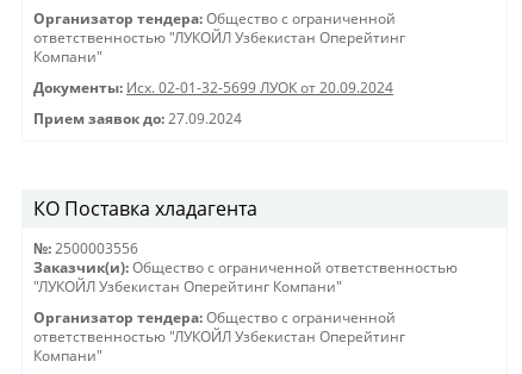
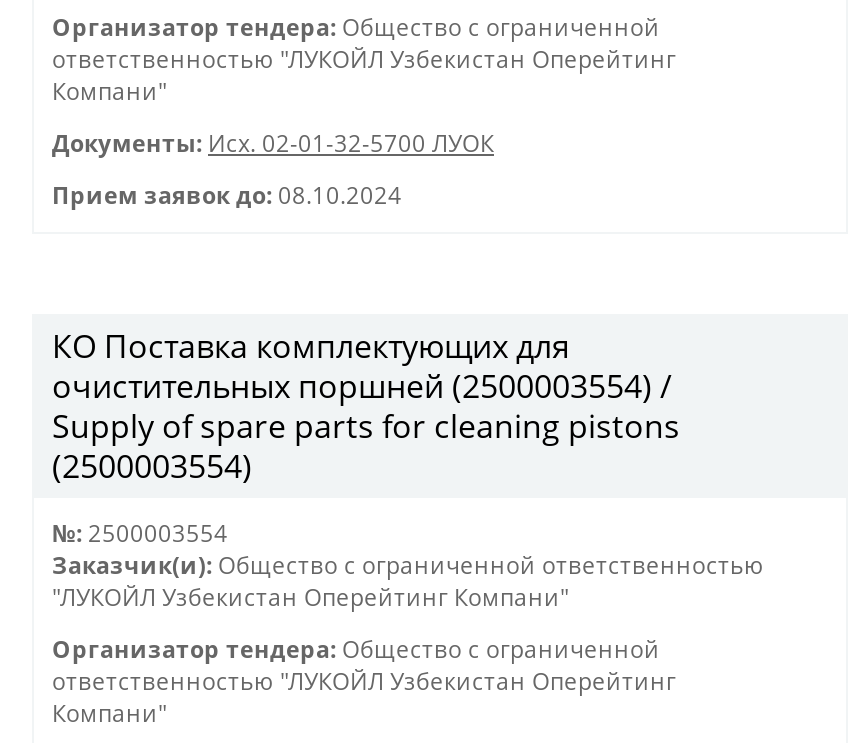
[33,79,393,96] Документы: Исх. 02-01-32-5699 ЛУОК от 20.09.2024 -> [52,128,494,158] Документы: Исх. 02-01-32-5700 ЛУОК
[33,110,242,127] Прием заявок до: 27.09.2024 -> [52,180,402,210] Прием заявок до: 08.10.2024
[33,195,257,222] КО Поставка хладагента -> [52,324,680,488] КО Поставка комплектующих для | очистительных поршней (2500003554) / | Supply of spare parts for cleaning pistons | (2500003554)
[33,239,138,257] №: 2500003556 -> [52,518,228,548] №: 2500003554

